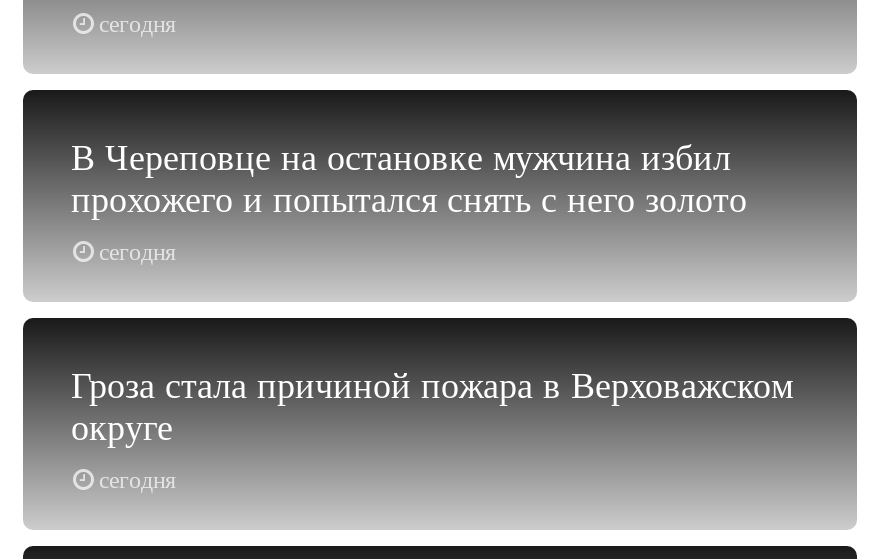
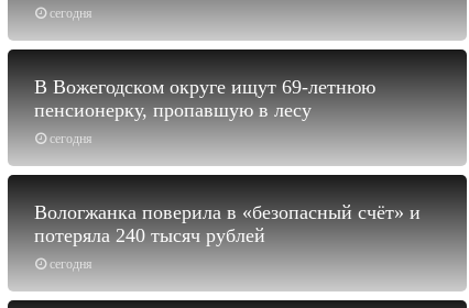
[71,137,747,219] В Череповце на остановке мужчина избил | прохожего и попытался снять с него золото -> [34,76,375,121] В Вожегодском округе ищут 69-летнюю | пенсионерку, пропавшую в лесу
[71,365,793,447] Гроза стала причиной пожара в Верховажском | округе -> [34,201,421,246] Вологжанка поверила в «безопасный счёт» и | потеряла 240 тысяч рублей

